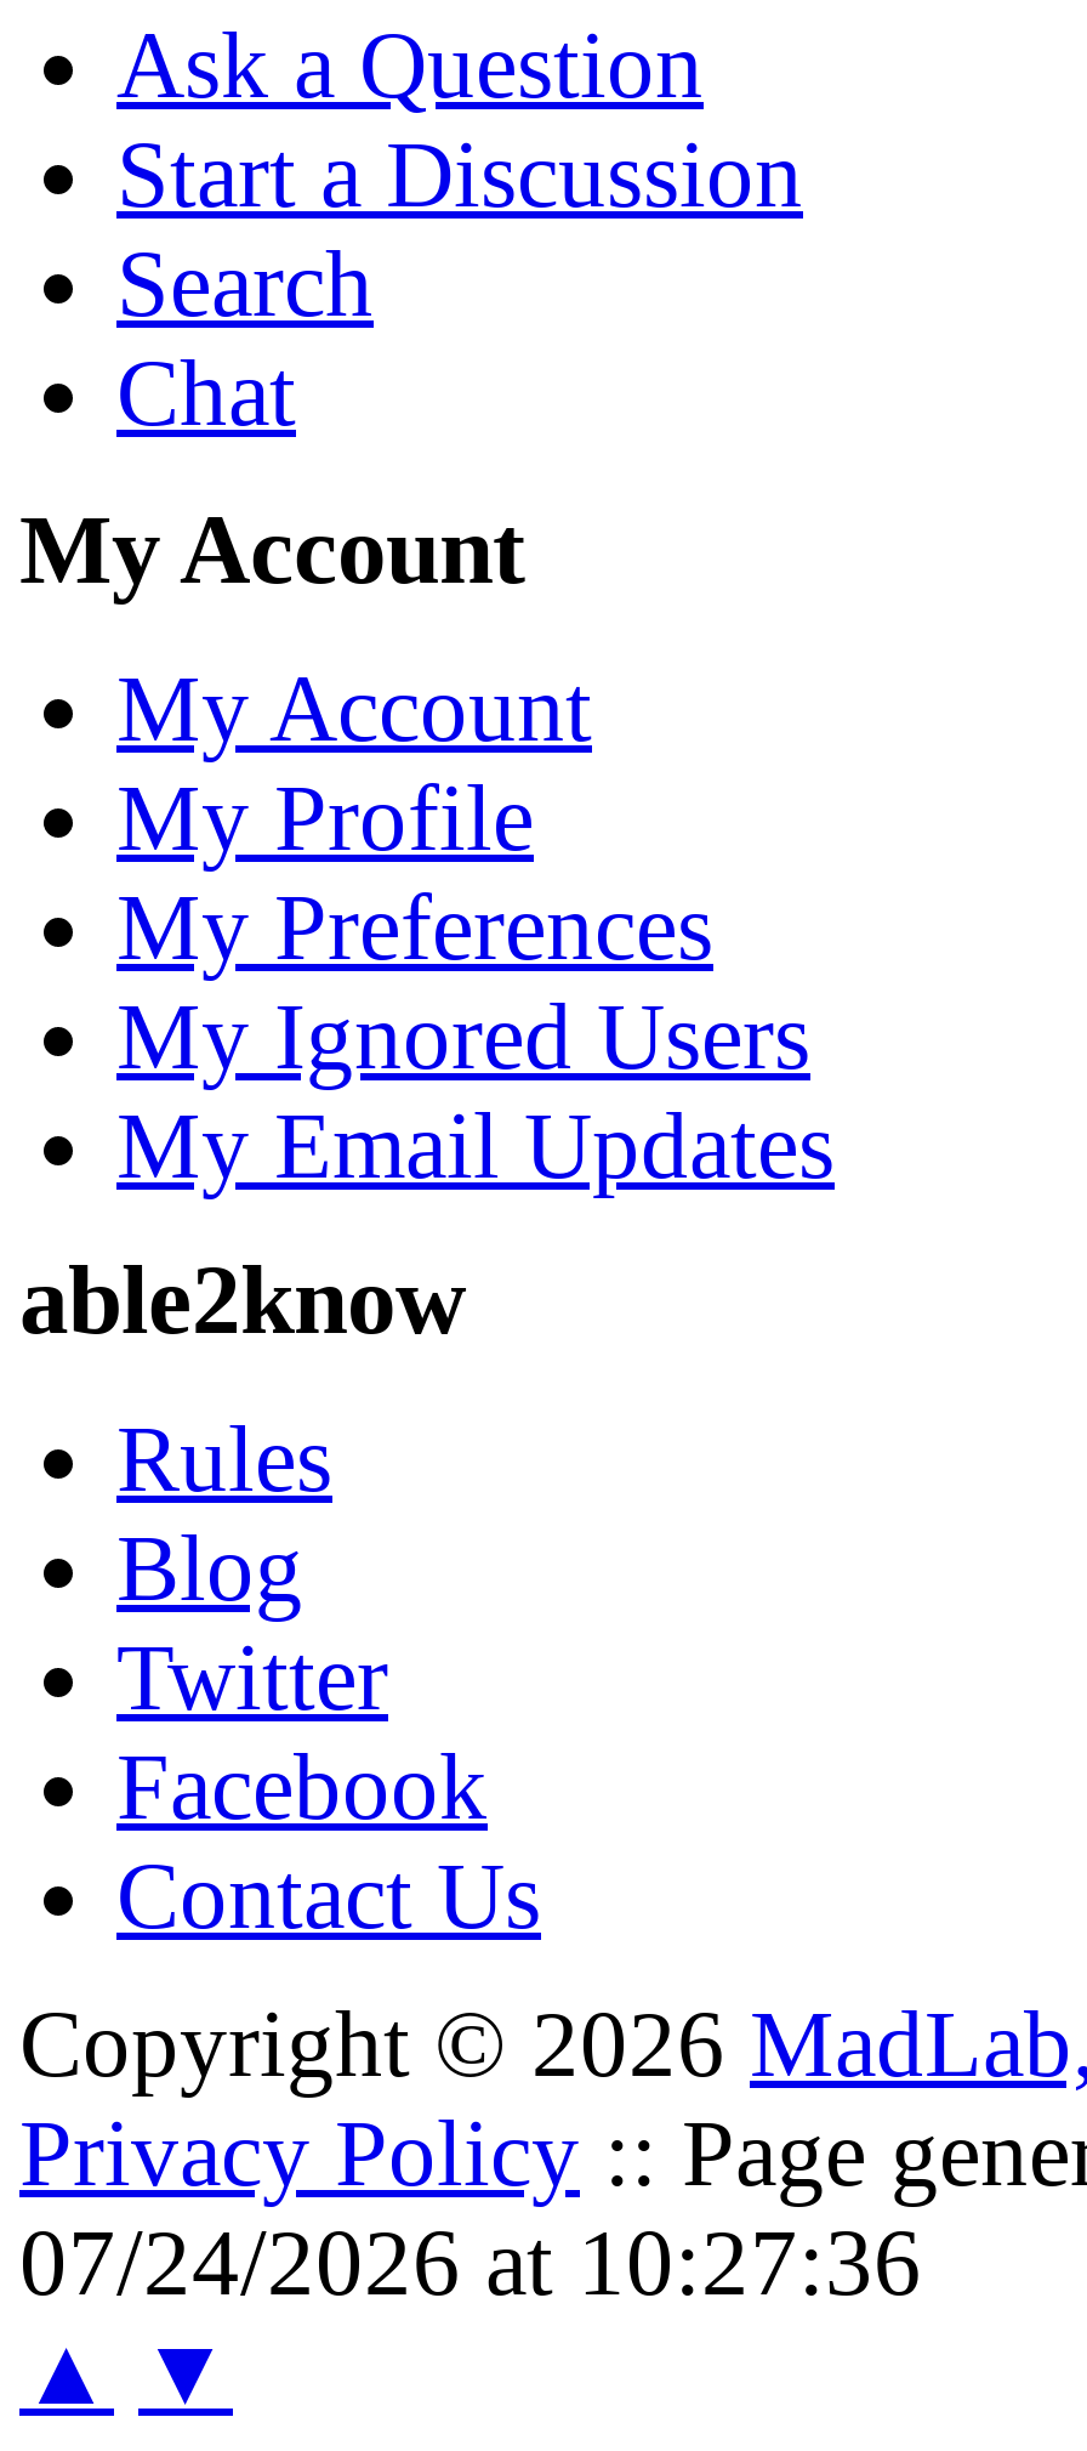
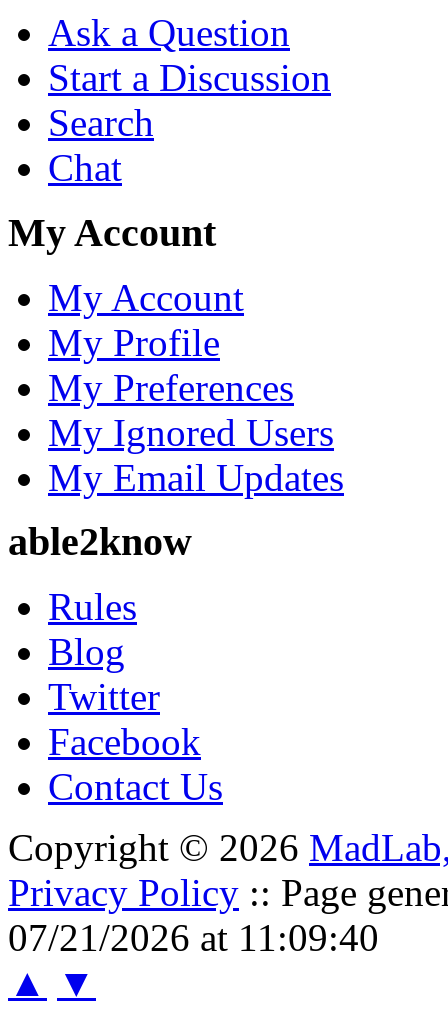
[19,2210,922,2314] 07/24/2026 at 10:27:36 -> [8,916,379,959] 07/21/2026 at 11:09:40

